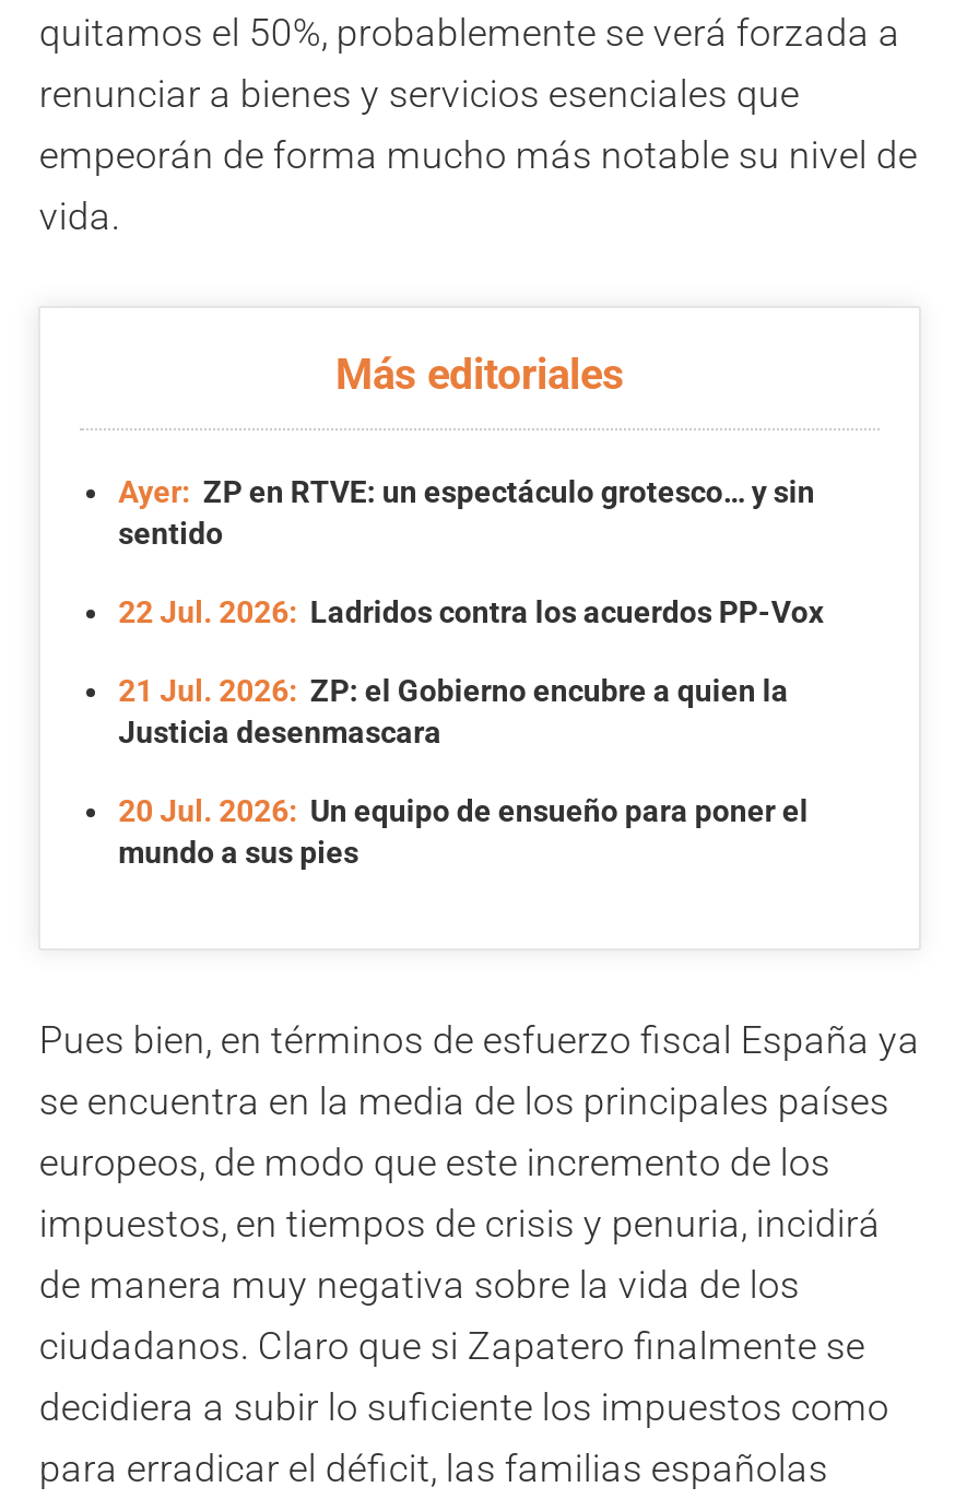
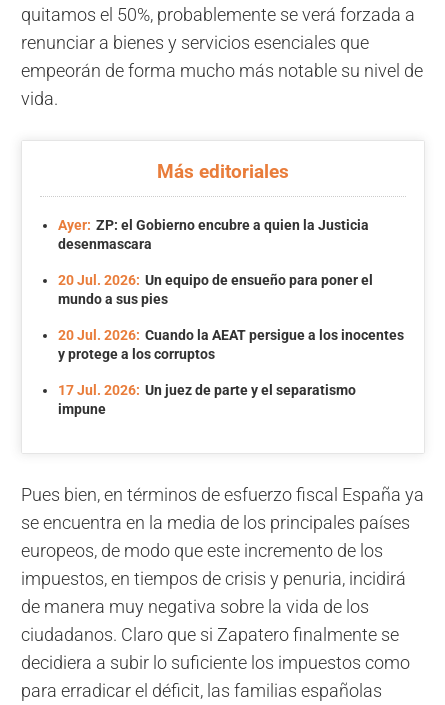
[118,475,824,750] Ayer: ZP en RTVE: un espectáculo grotesco… y sin | sentido | 22 Jul. 2026: Ladridos contra los acuerdos PP-Vox | 21 Jul. 2026: ZP: el Gobierno encubre a quien la | Justicia desenmascara -> [58,217,369,252] Ayer: ZP: el Gobierno encubre a quien la Justicia | desenmascara
moved [118,793,808,870] -> [58,272,373,307]: 20 Jul. 2026: Un equipo de ensueño para poner el | mundo a sus pies
none -> [58,327,404,417] 20 Jul. 2026: Cuando la AEAT persigue a los inocentes | y protege a los corruptos | 17 Jul. 2026: Un juez de parte y el separatismo | impune

